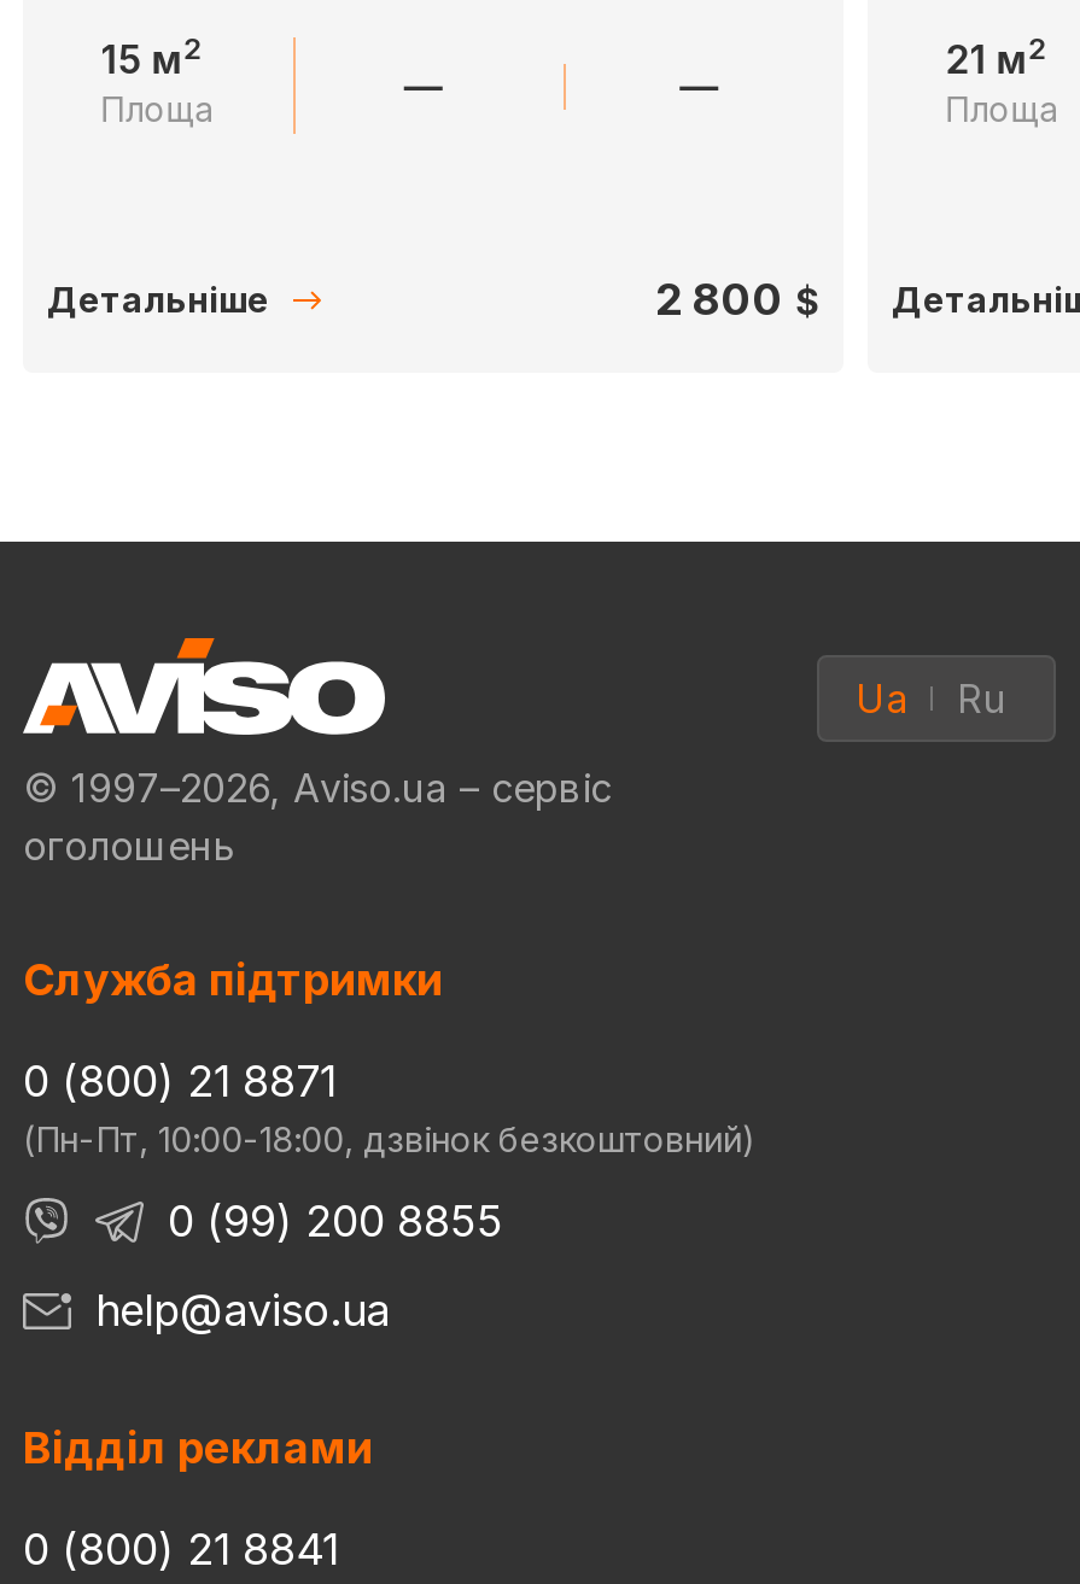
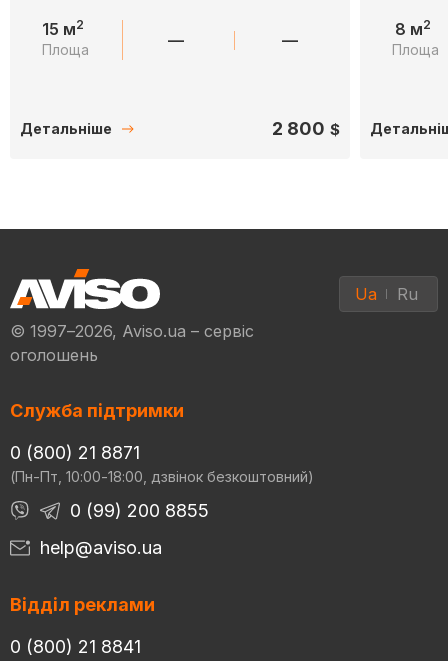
[946,31,1047,84] 21 м2 -> [395,17,431,39] 8 м2

